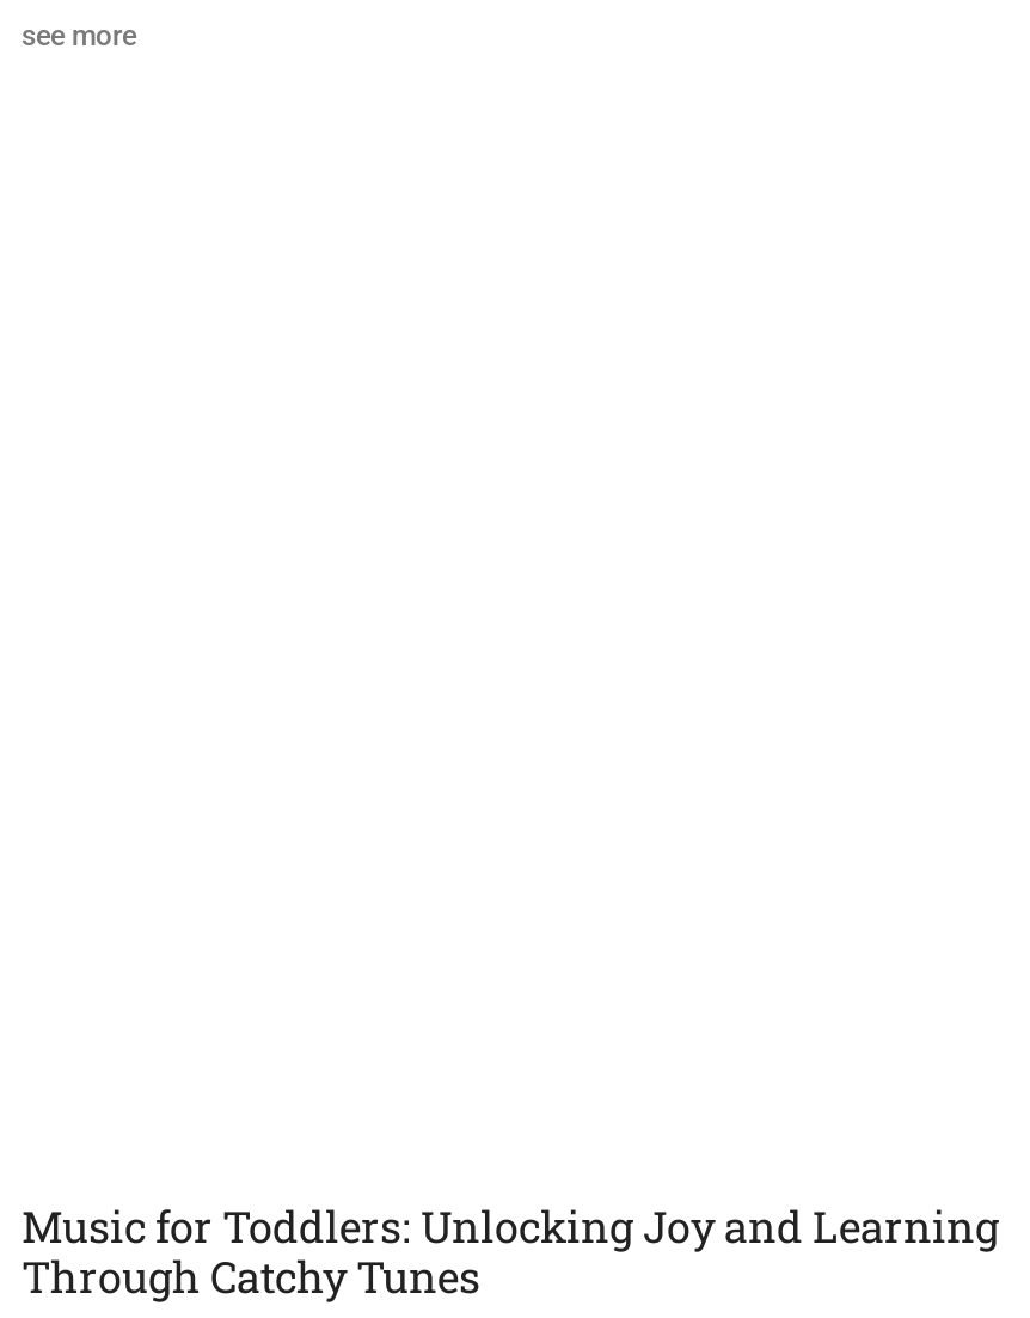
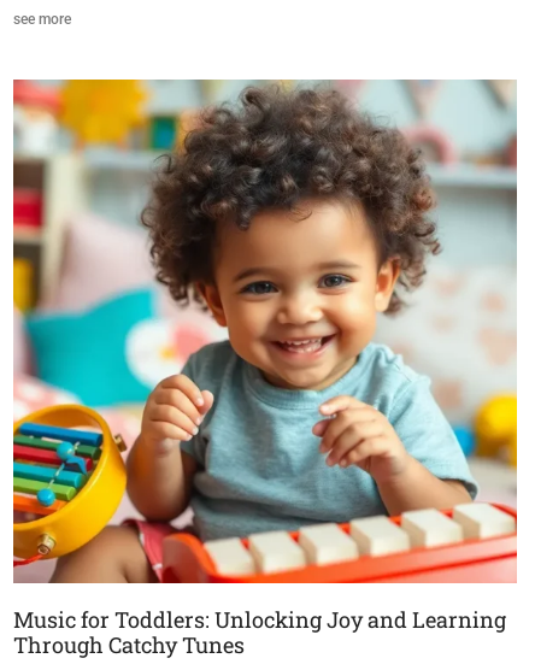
none -> [12,78,518,584] [image]

